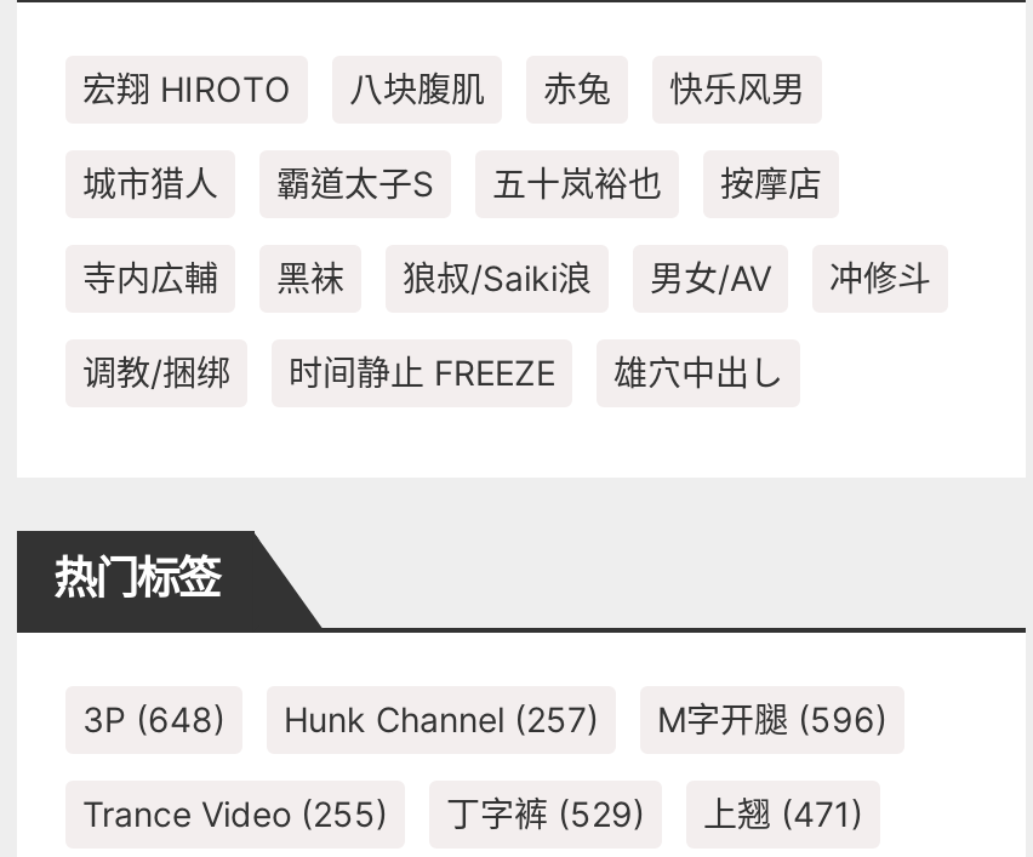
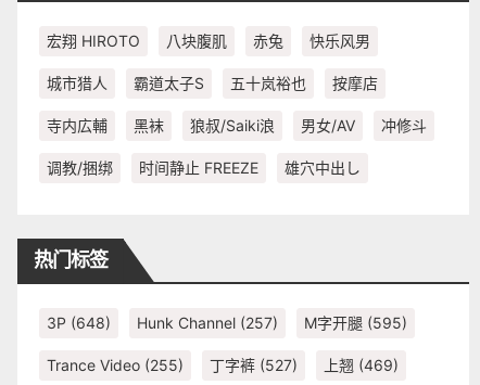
[82,699,888,740] 3P (648) Hunk Channel (257) M字开腿(596) -> [47,314,407,332] 3P (648) Hunk Channel (257) M字开腿(595)
[446,793,645,834] 丁字裤(529) -> [210,356,298,374] 丁字裤(527)
[703,793,863,834] 上翘(471) -> [324,356,399,374] 上翘(469)

